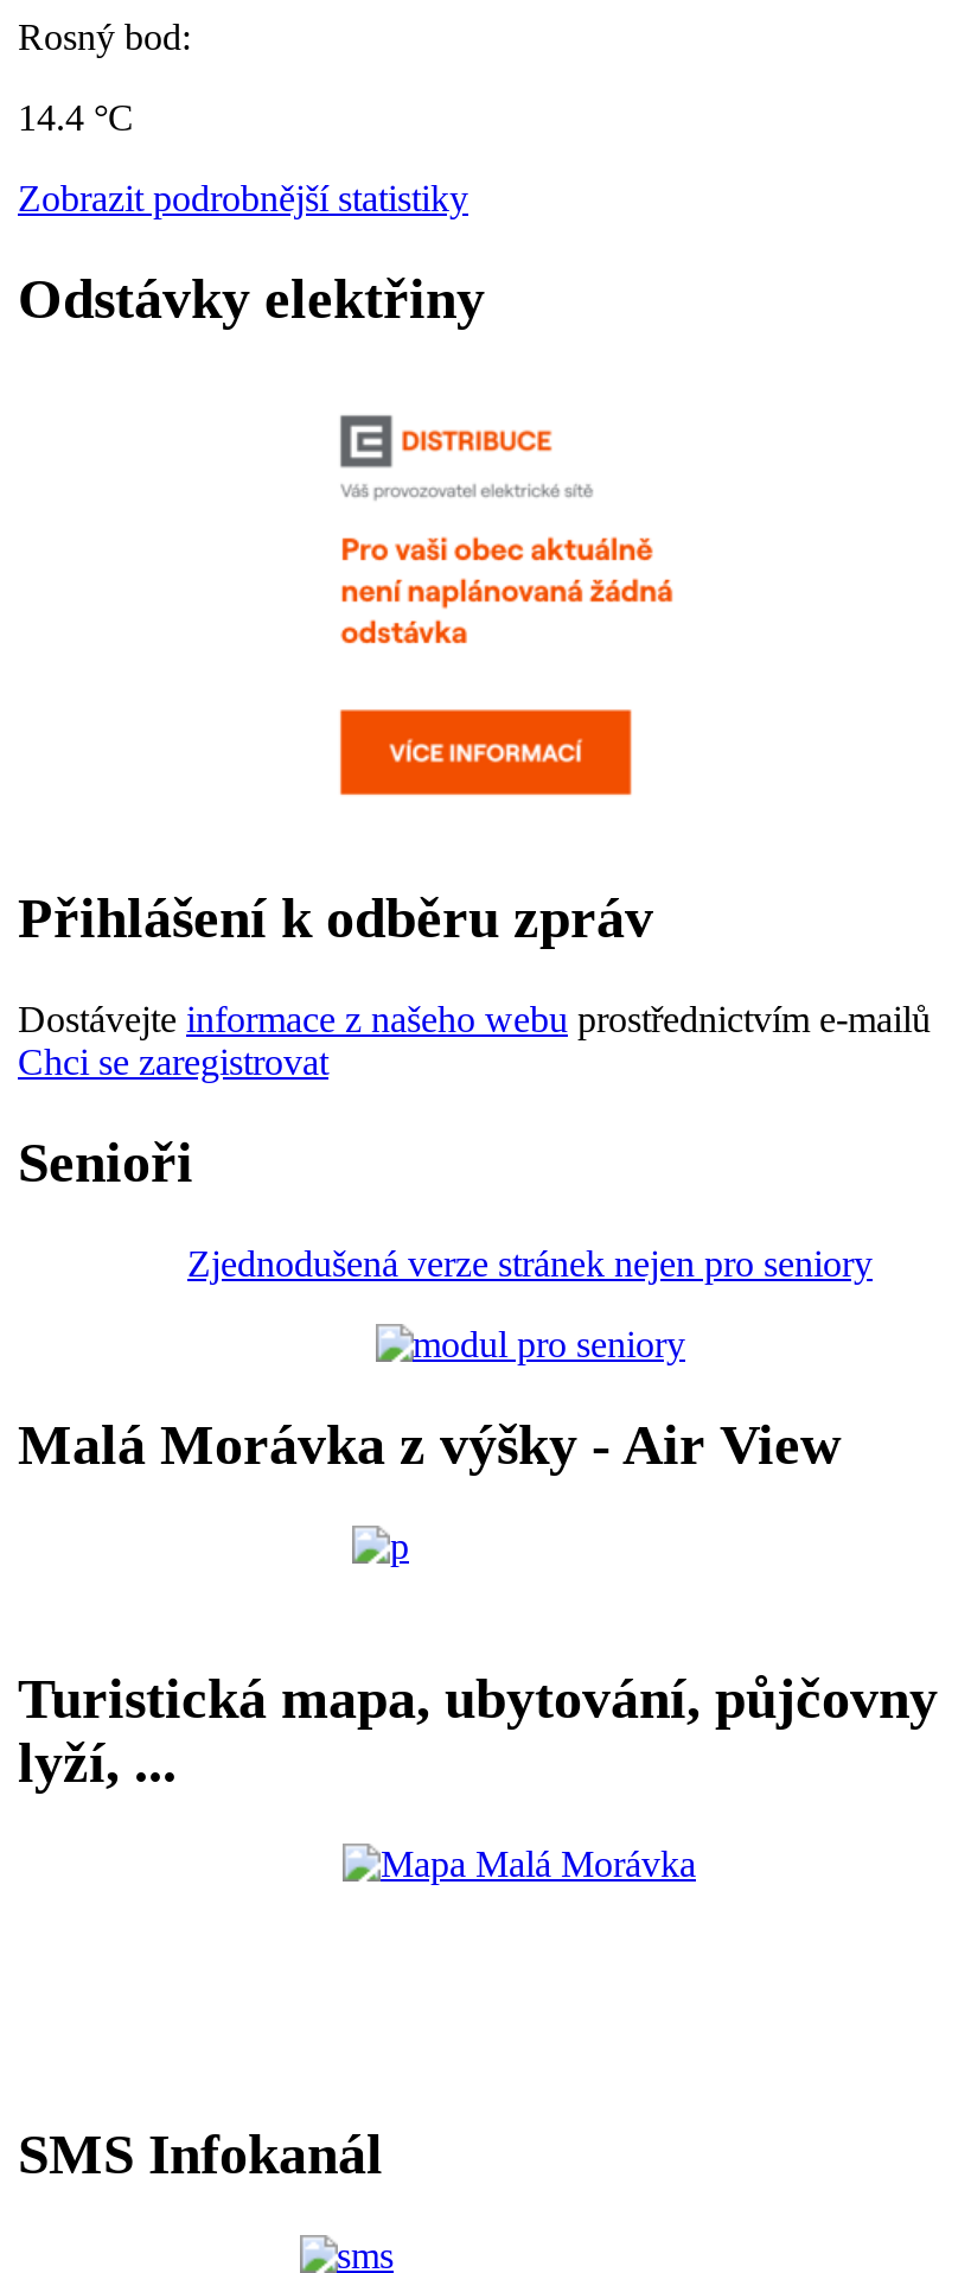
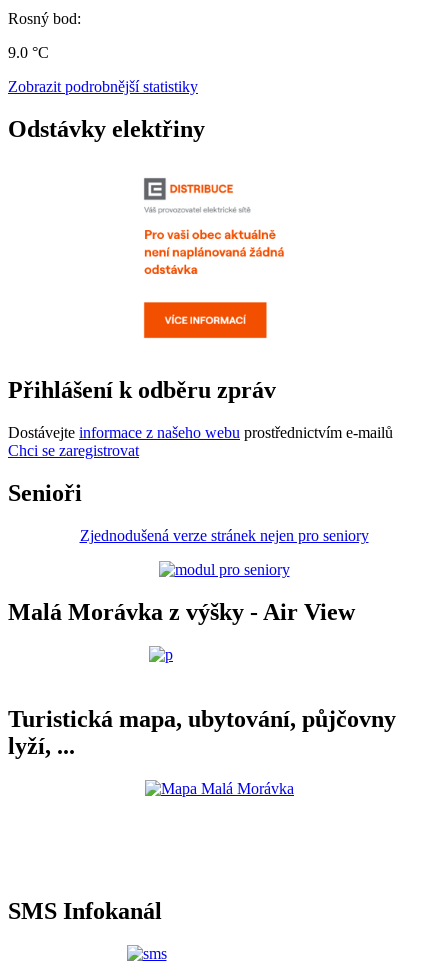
[18,98,134,138] 14.4 °C -> [8,44,49,61] 9.0 °C

